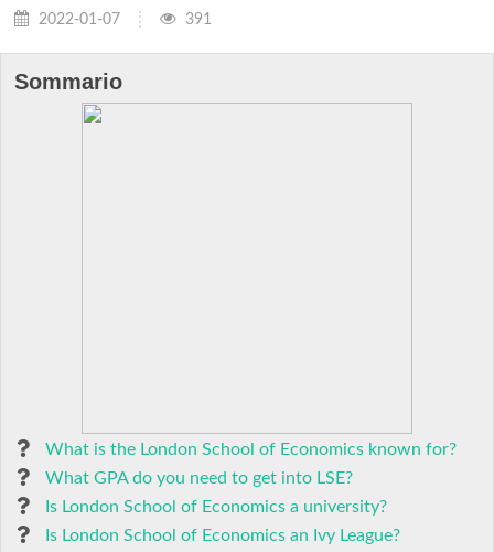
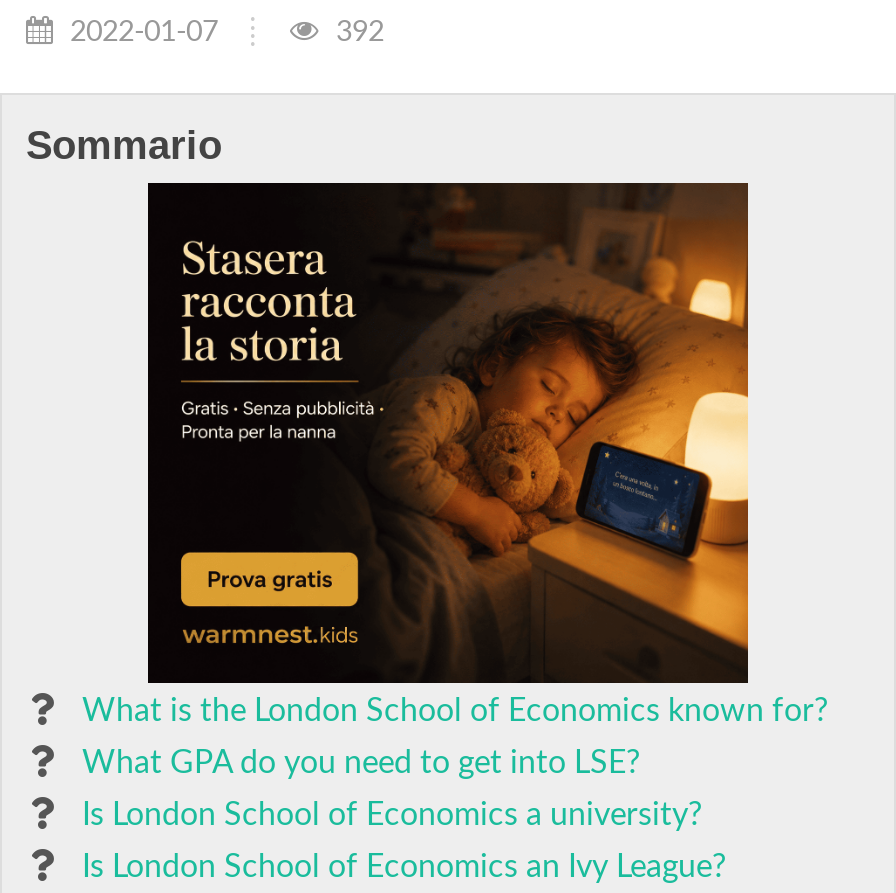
[181,11,212,28] 391 -> [328,17,384,47] 392
none -> [146,181,750,685] [image]

